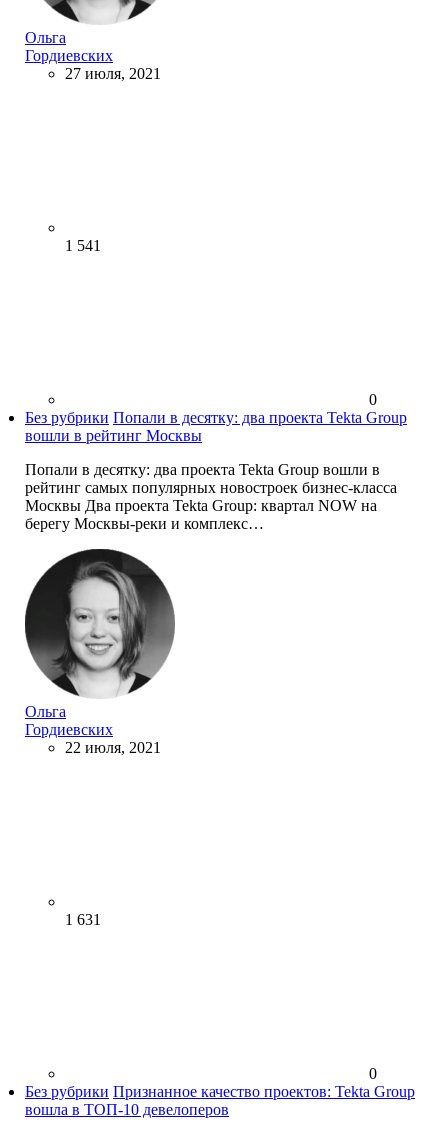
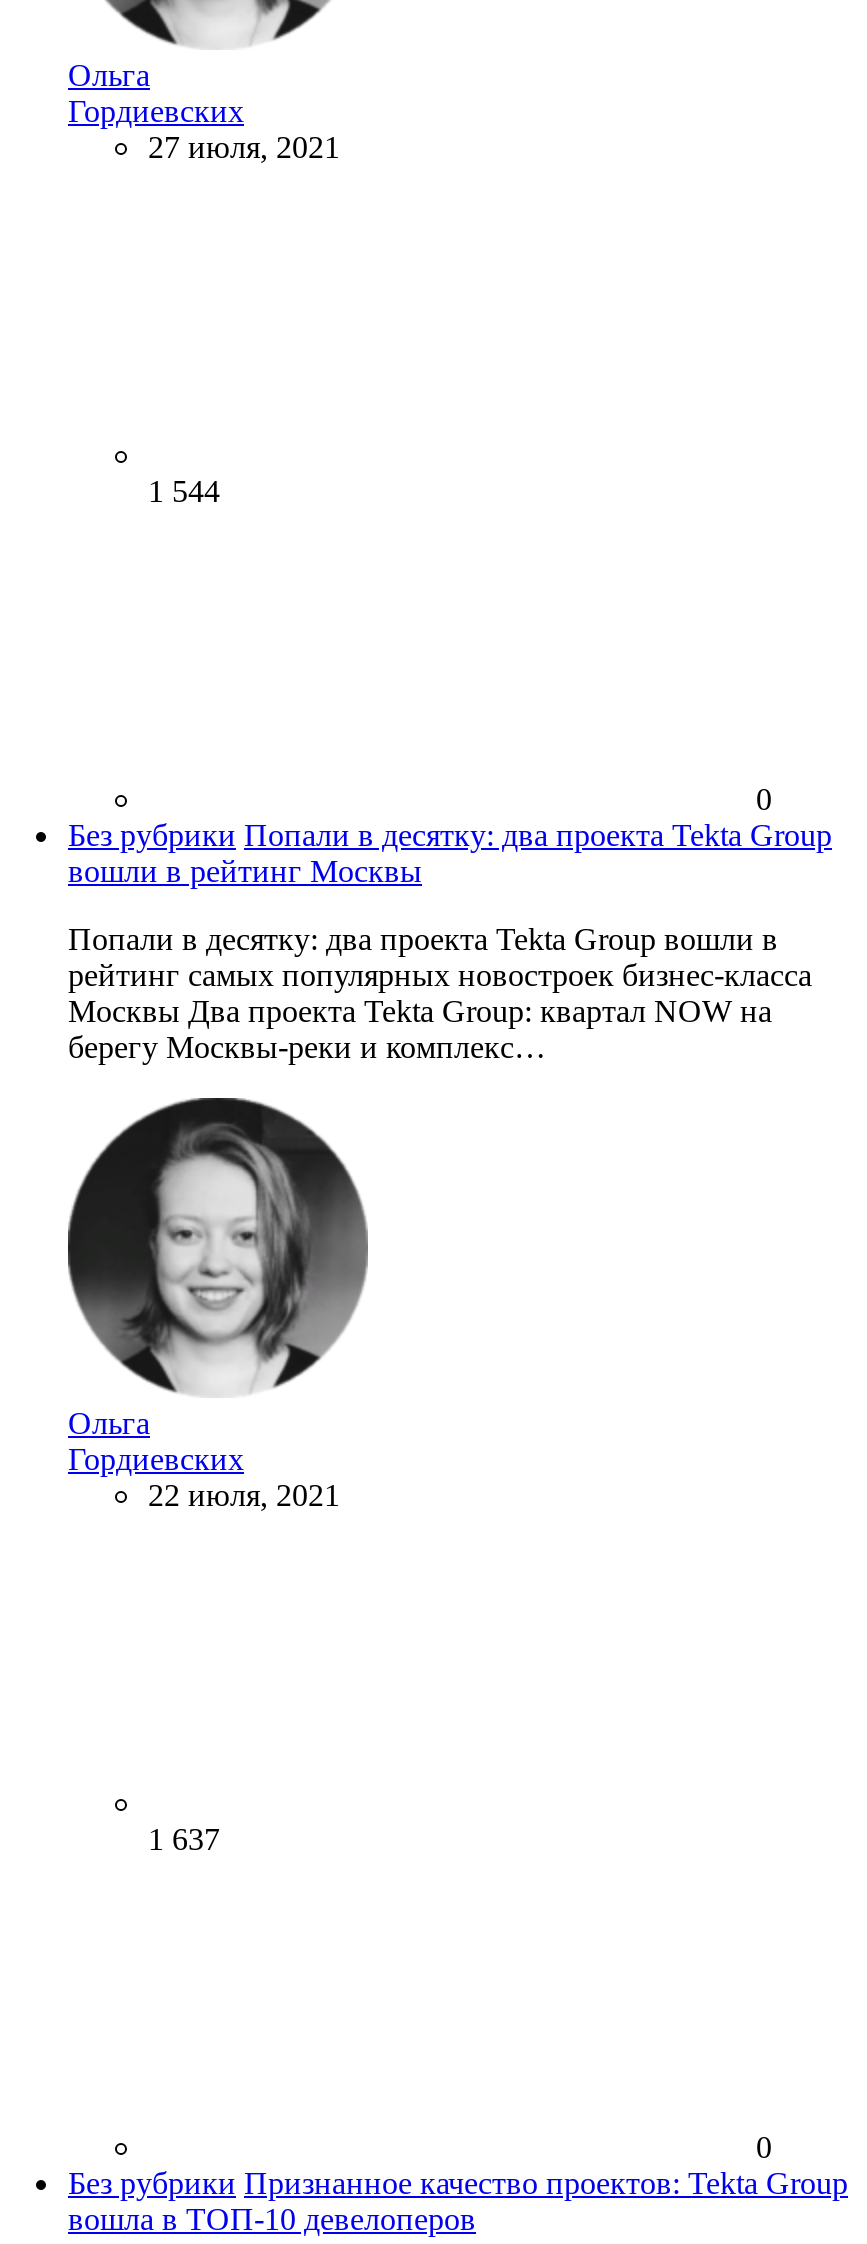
[65,236,101,253] 1 541 -> [148,473,220,507] 1 544
[65,910,101,927] 1 631 -> [148,1821,220,1855] 1 637

